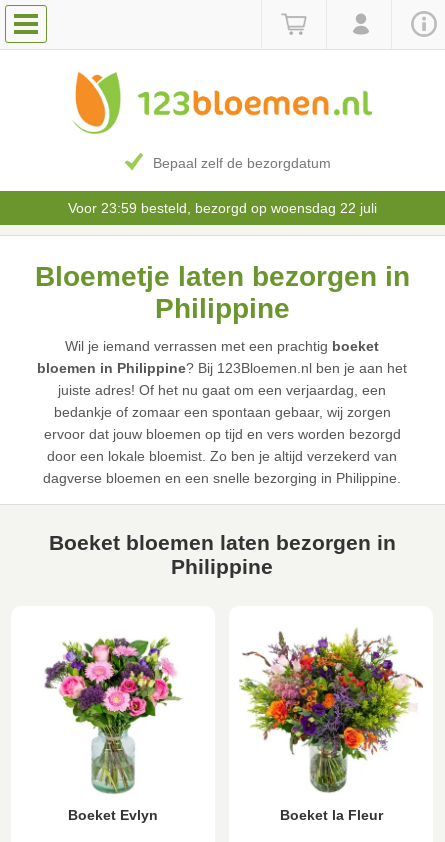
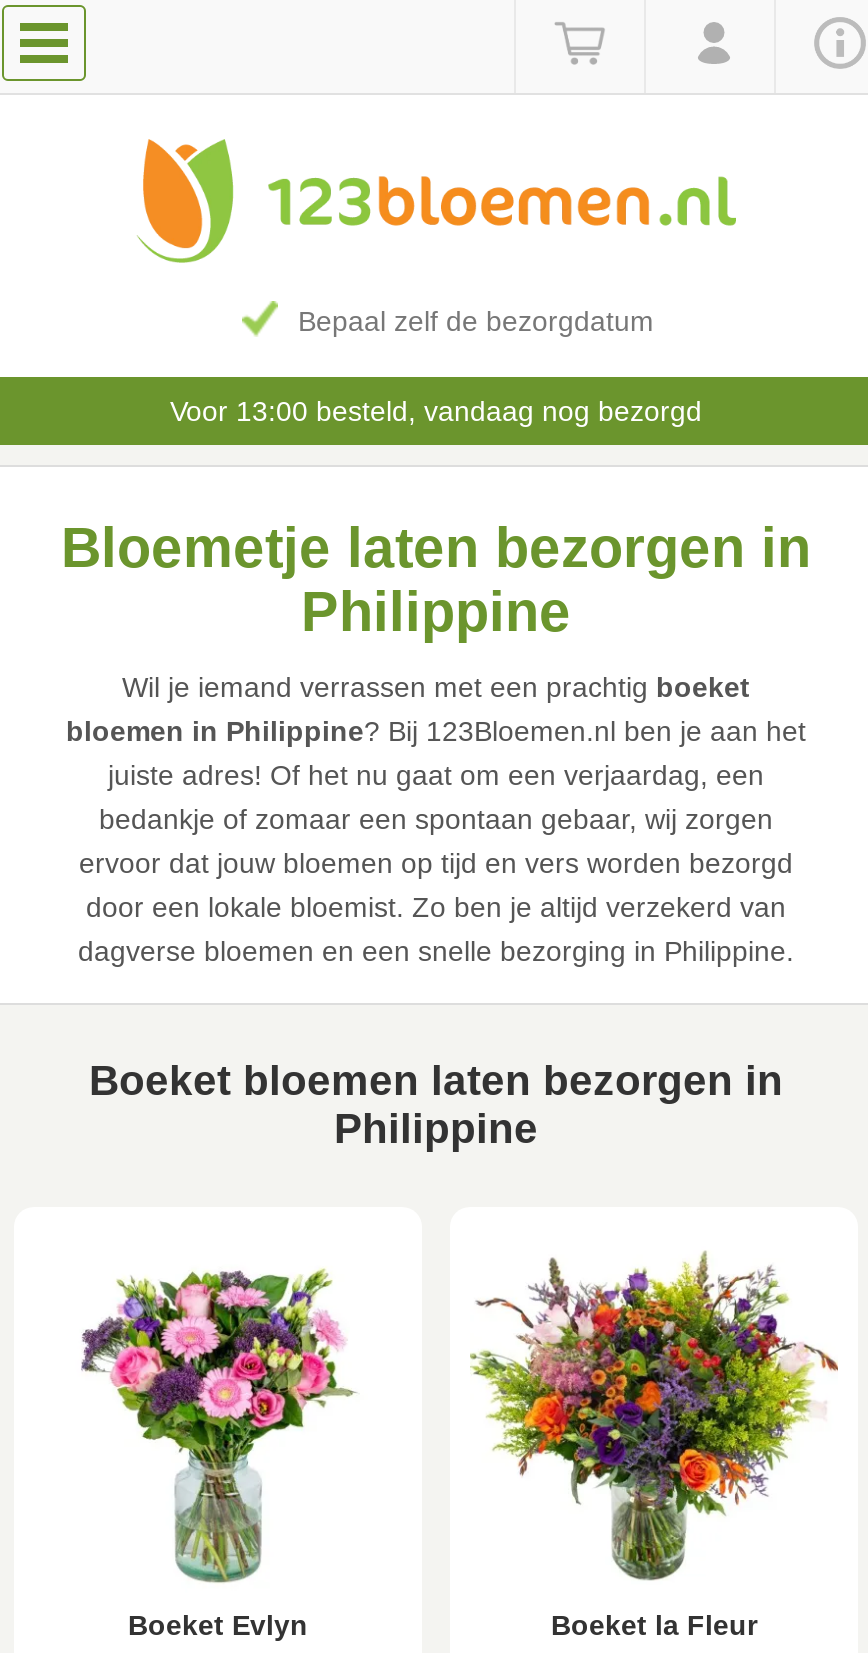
[67,200,376,216] Voor 23:59 besteld, bezorgd op woensdag 22 juli -> [170,395,702,427] Voor 13:00 besteld, vandaag nog bezorgd

